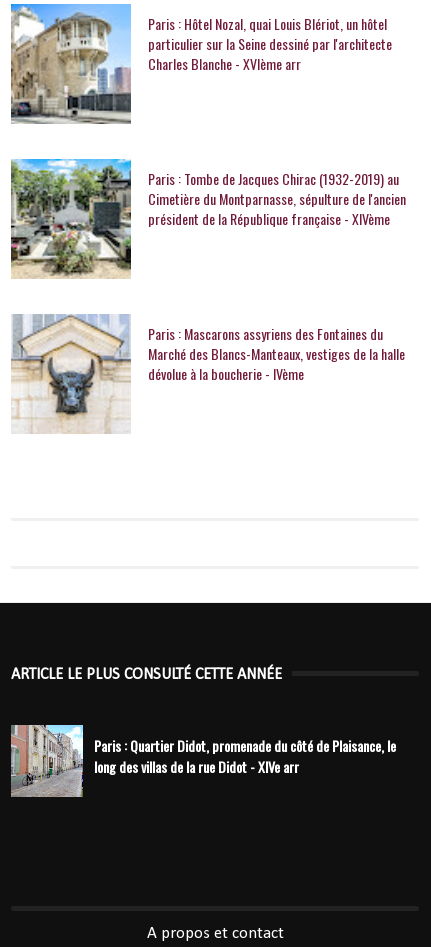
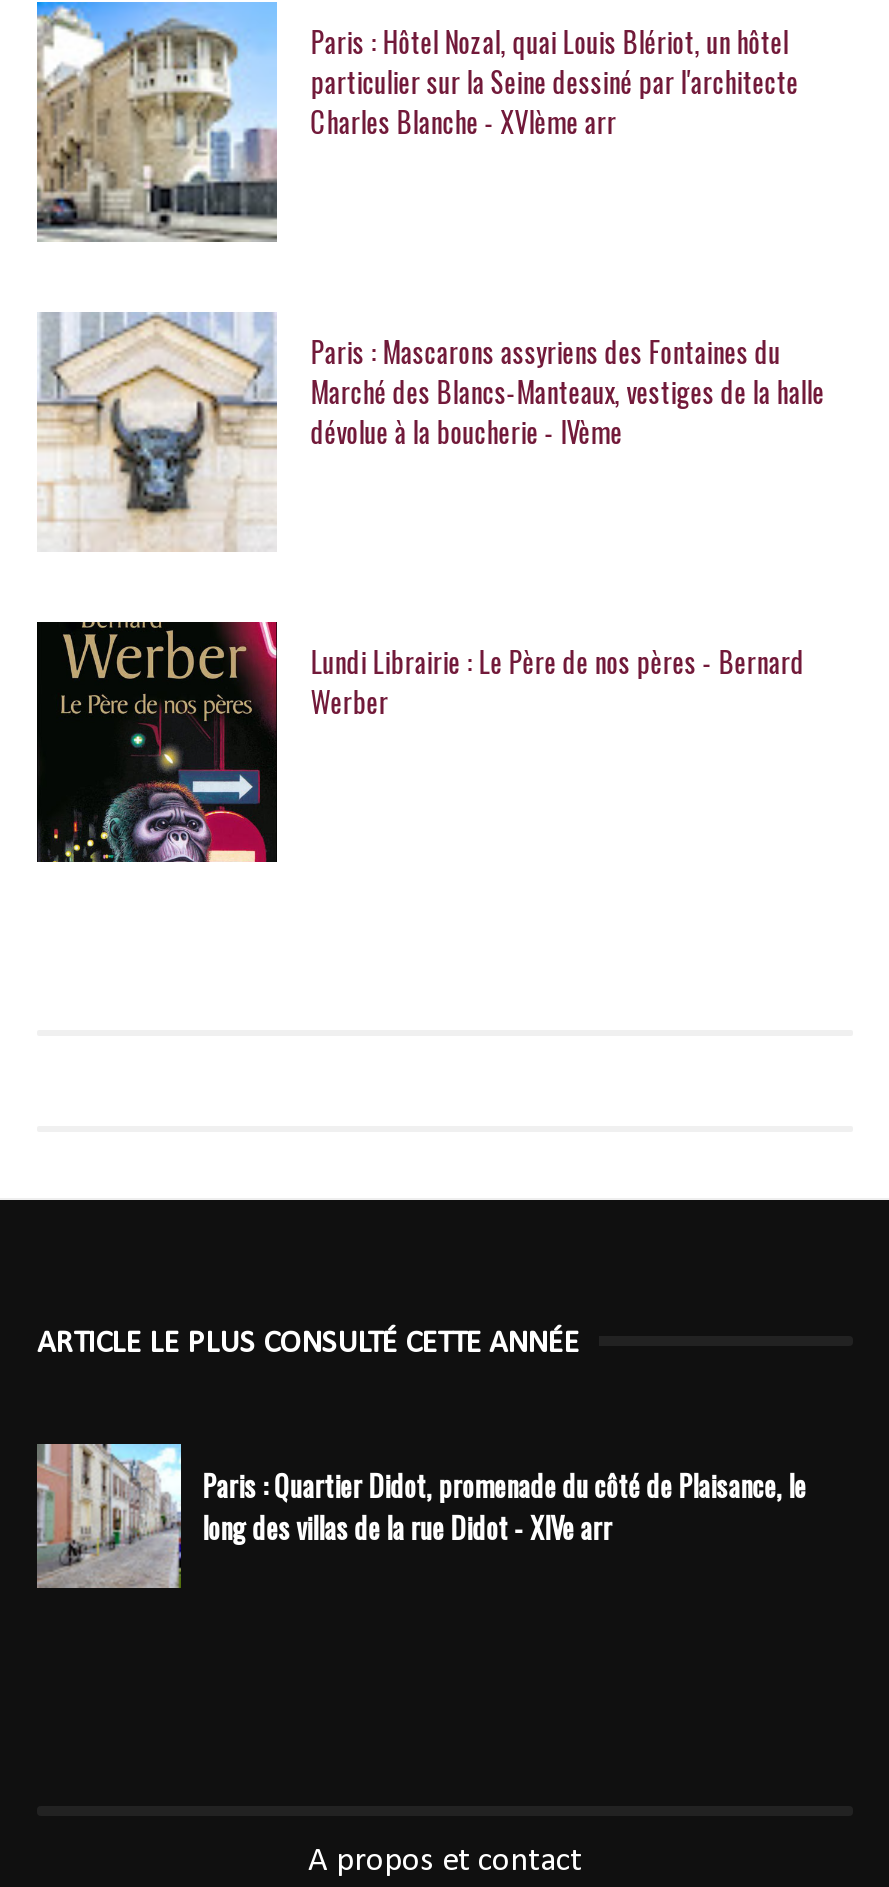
[11,159,406,278] [image] | Paris : Tombe de Jacques Chirac (1932-2019) au | Cimetière du Montparnasse, sépulture de l'ancien | président de la République française - XIVème -> none
moved [10,312,405,435] -> [35,308,825,554]: [image] | Paris : Mascarons assyriens des Fontaines du | Marché des Blancs-Manteaux, vestiges de la halle | dévolue à la boucherie - IVème
none -> [35,620,805,864] [image] | Lundi Librairie : Le Père de nos pères - Bernard | Werber

